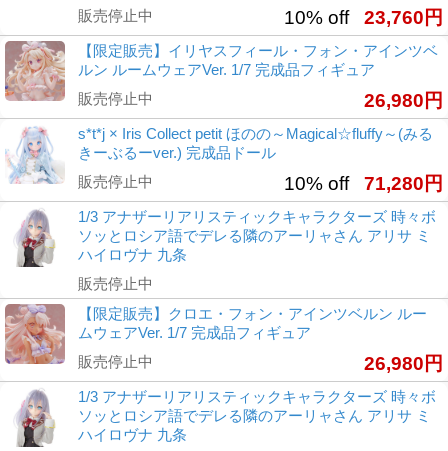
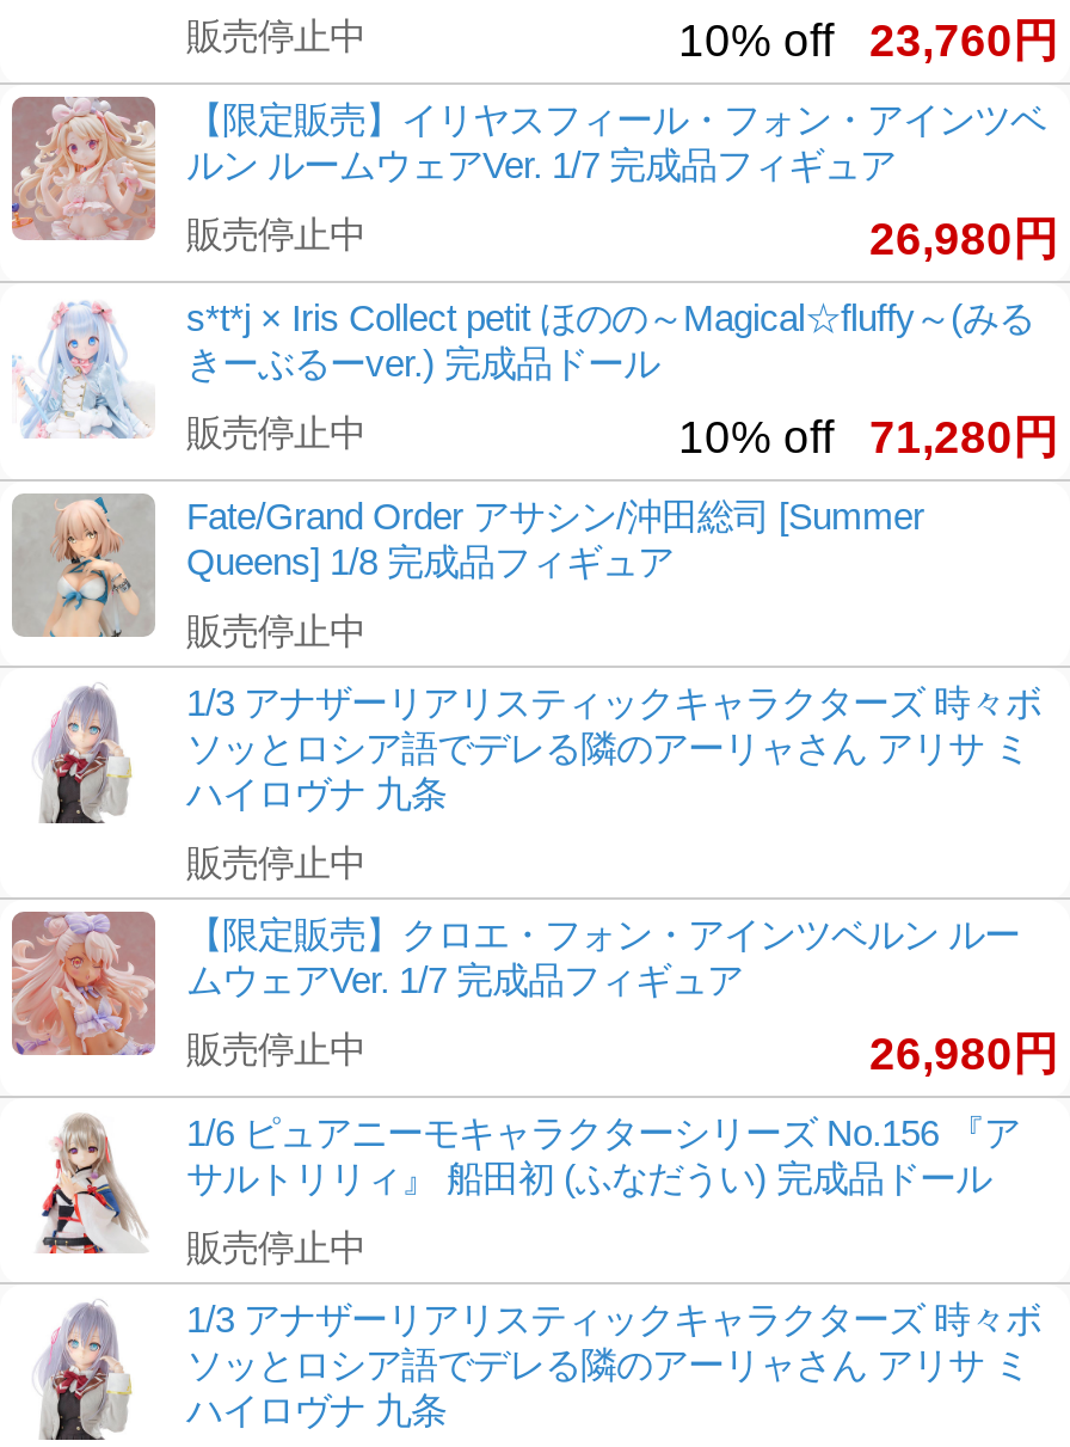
none -> [10,491,924,652] [image] | Fate/Grand Order アサシン/沖田総司 [Summer | Queens] 1/8 完成品フィギュア | 販売停止中
none -> [38,1113,1020,1269] [image] | 1/6 ピュアニーモキャラクターシリーズ No.156 『ア | サルトリリィ』 船田初 (ふなだうい) 完成品ドール | 販売停止中

